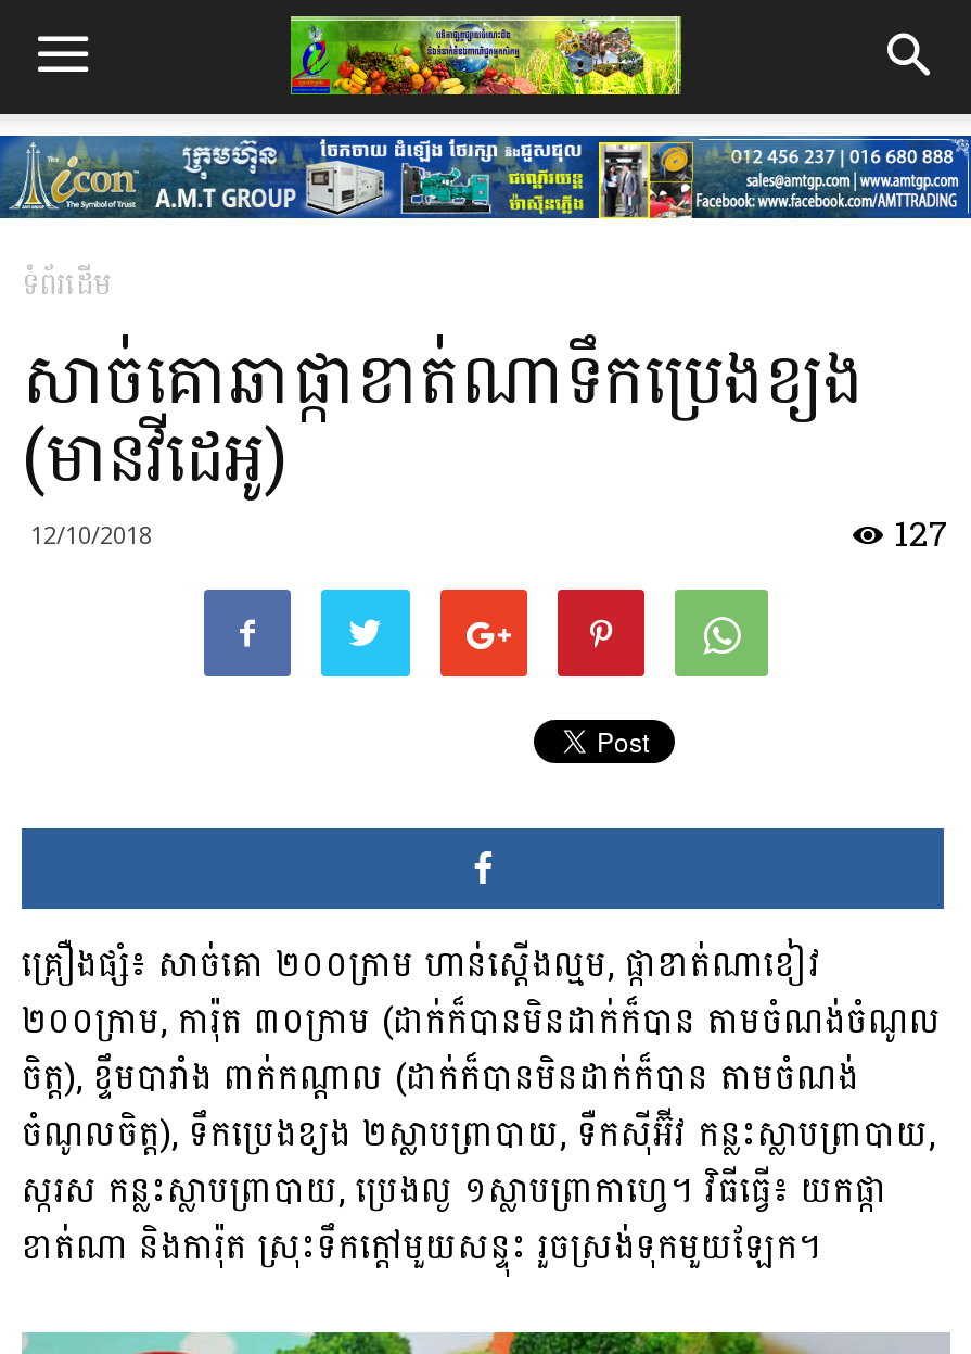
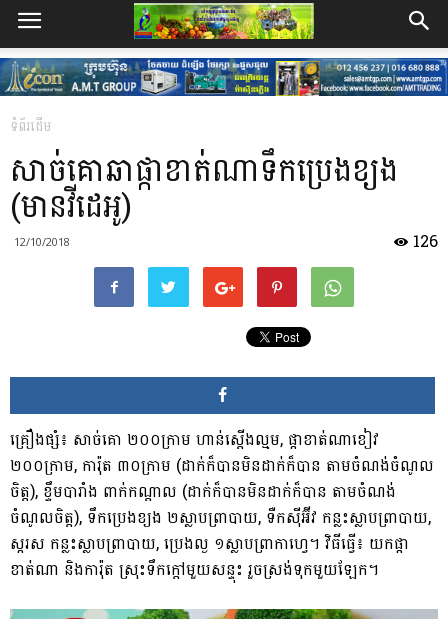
[894,503,950,566] 127 -> [413,227,438,256] 126

